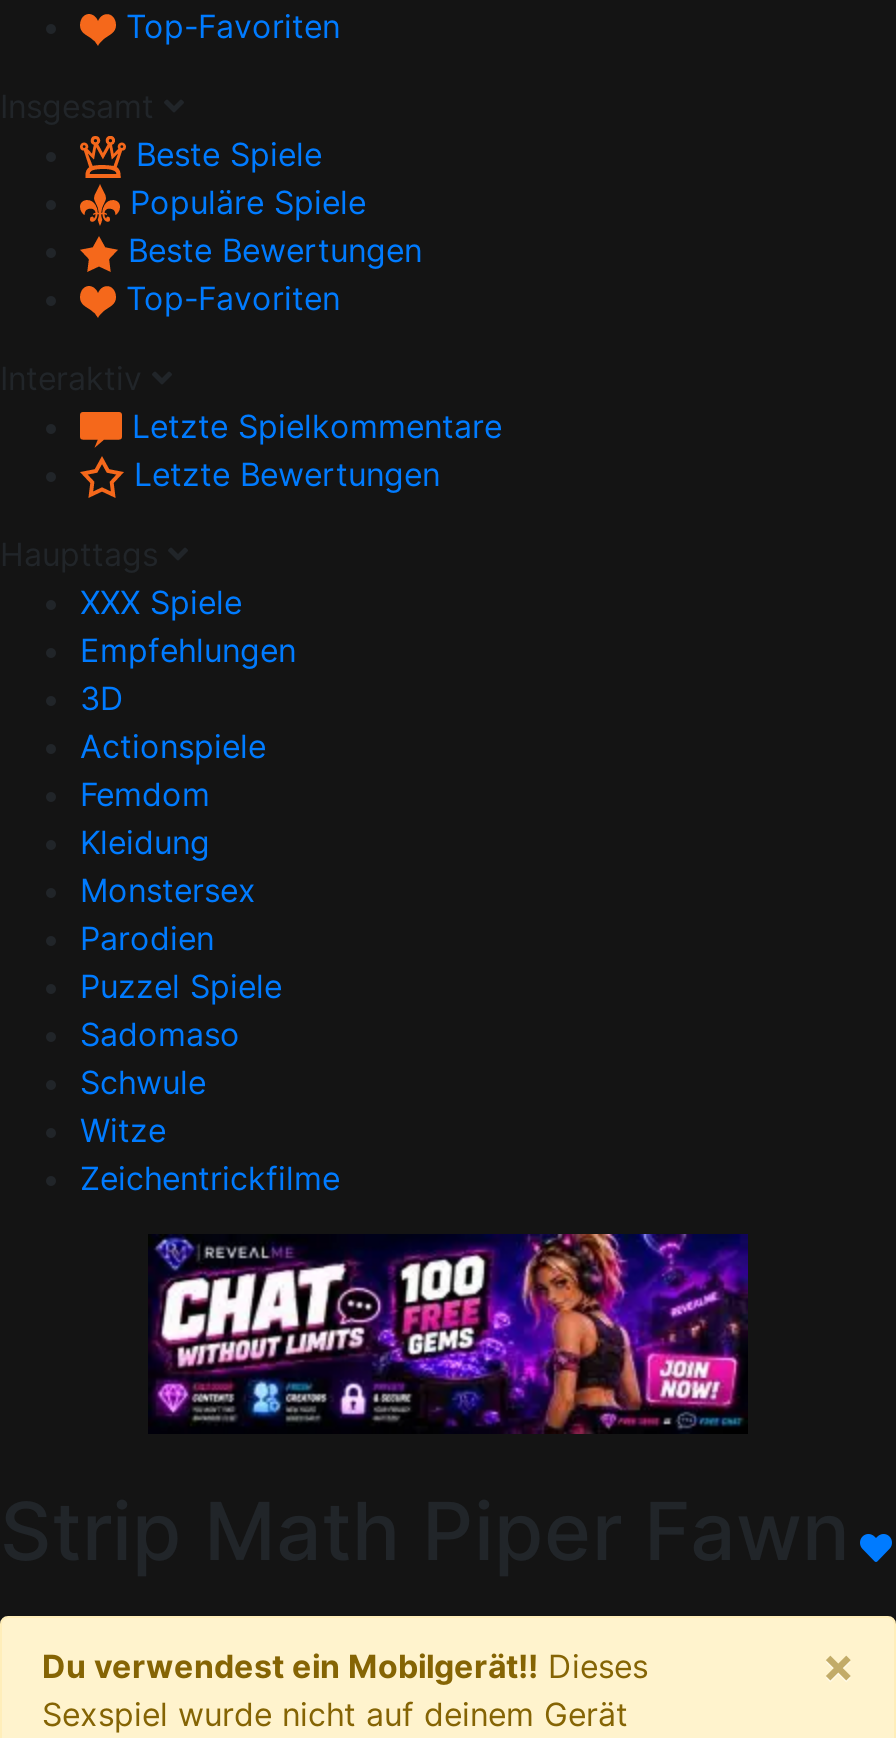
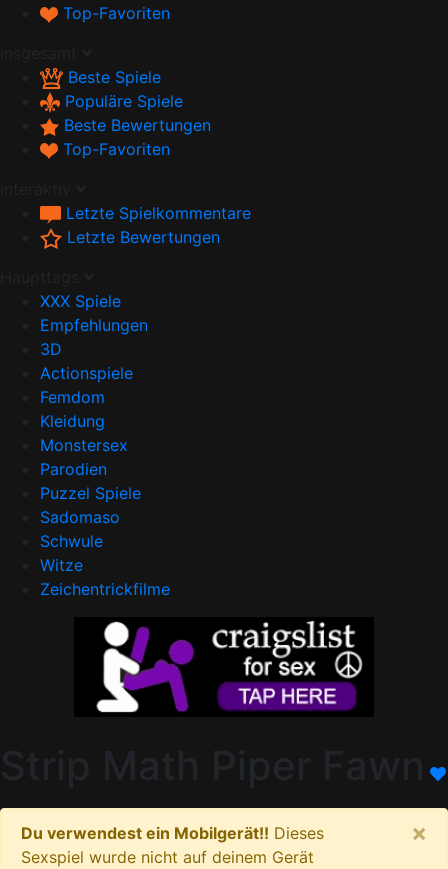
[150,1232,750,1436] [image] -> [76,617,374,717] [image]

